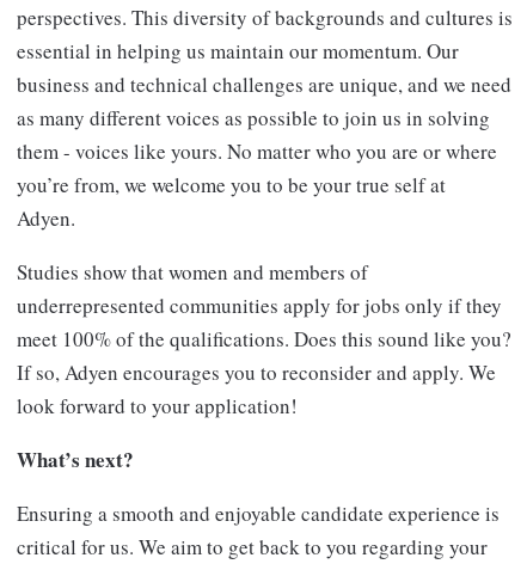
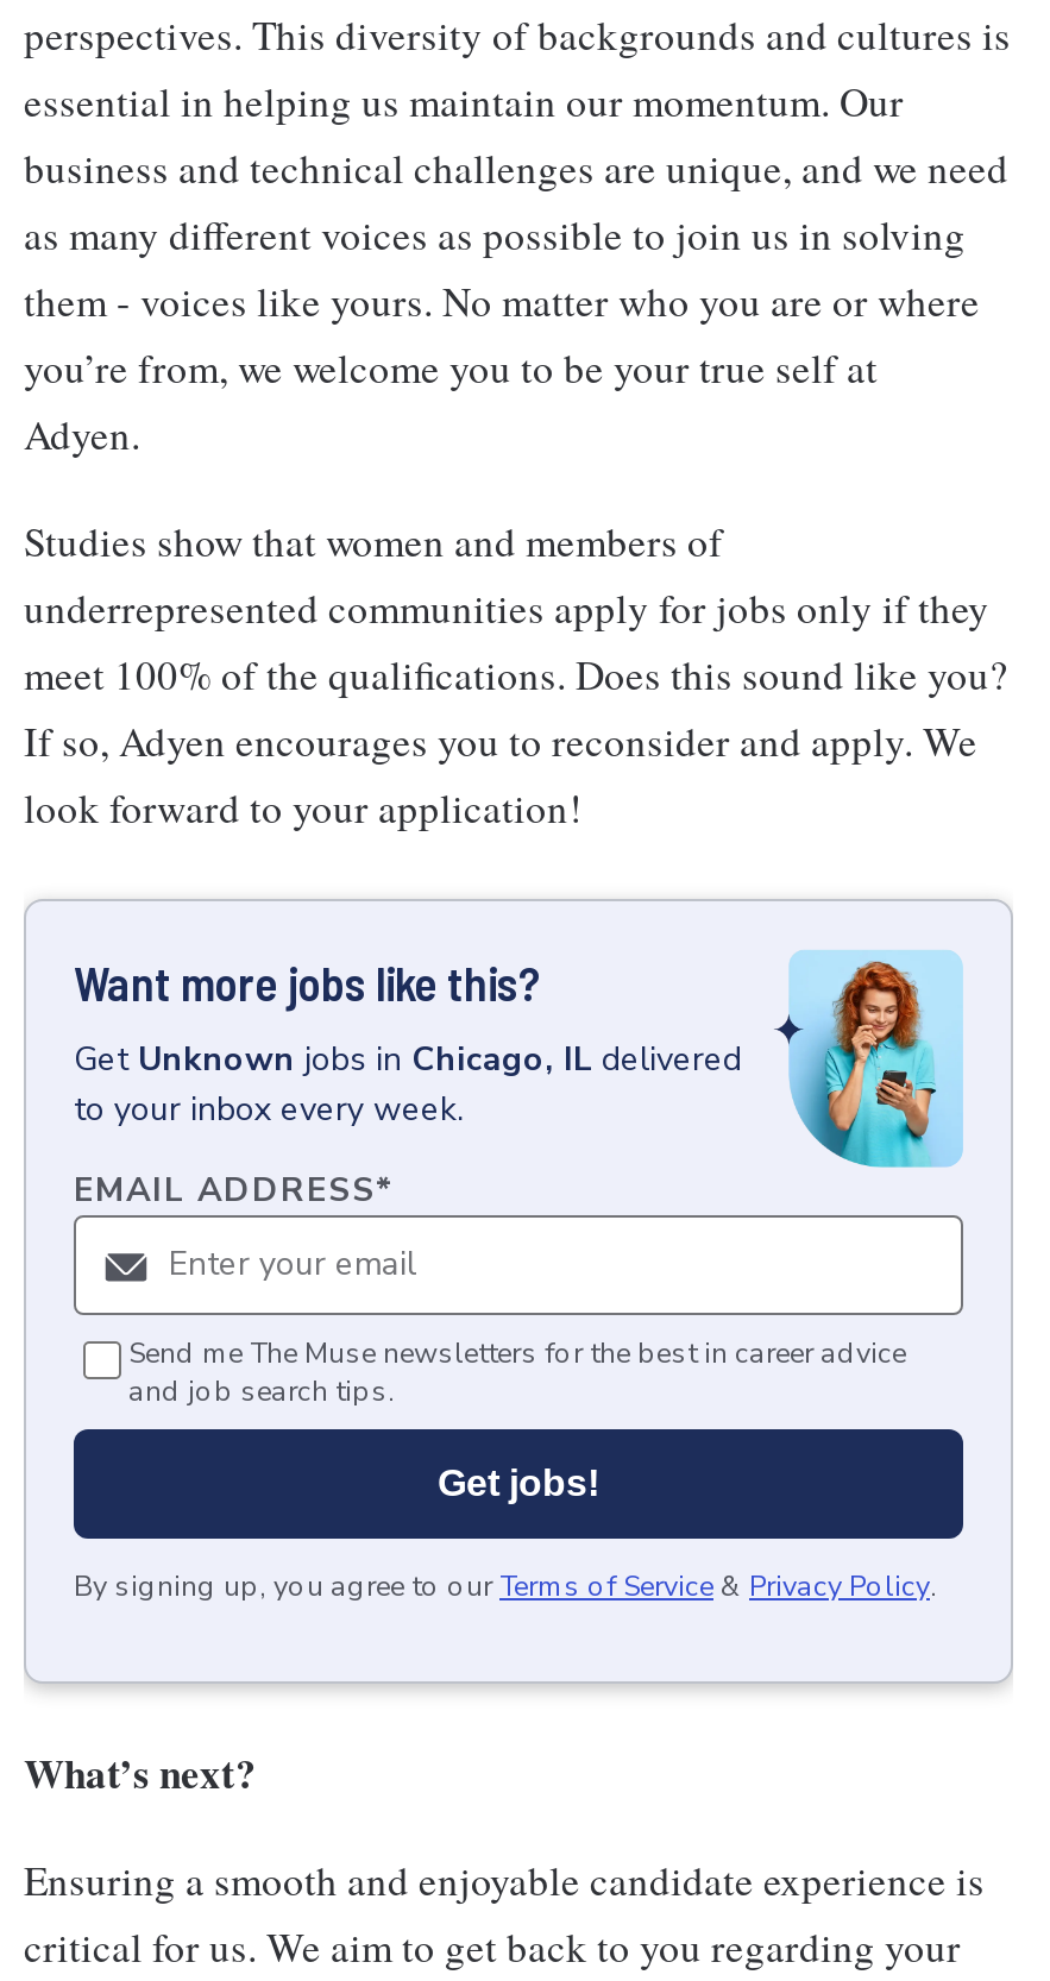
none -> [24,899,1013,1691] [image] | Want more jobs like this? | Get Unknown jobs in Chicago, IL delivered | to your inbox every week. | EMAIL ADDRESS*
none -> [74,1334,937,1605] Send me The Muse newsletters for the best in career advice | and job search tips. | Get jobs! | By signing up, you agree to our Terms of Service & Privacy Policy.

